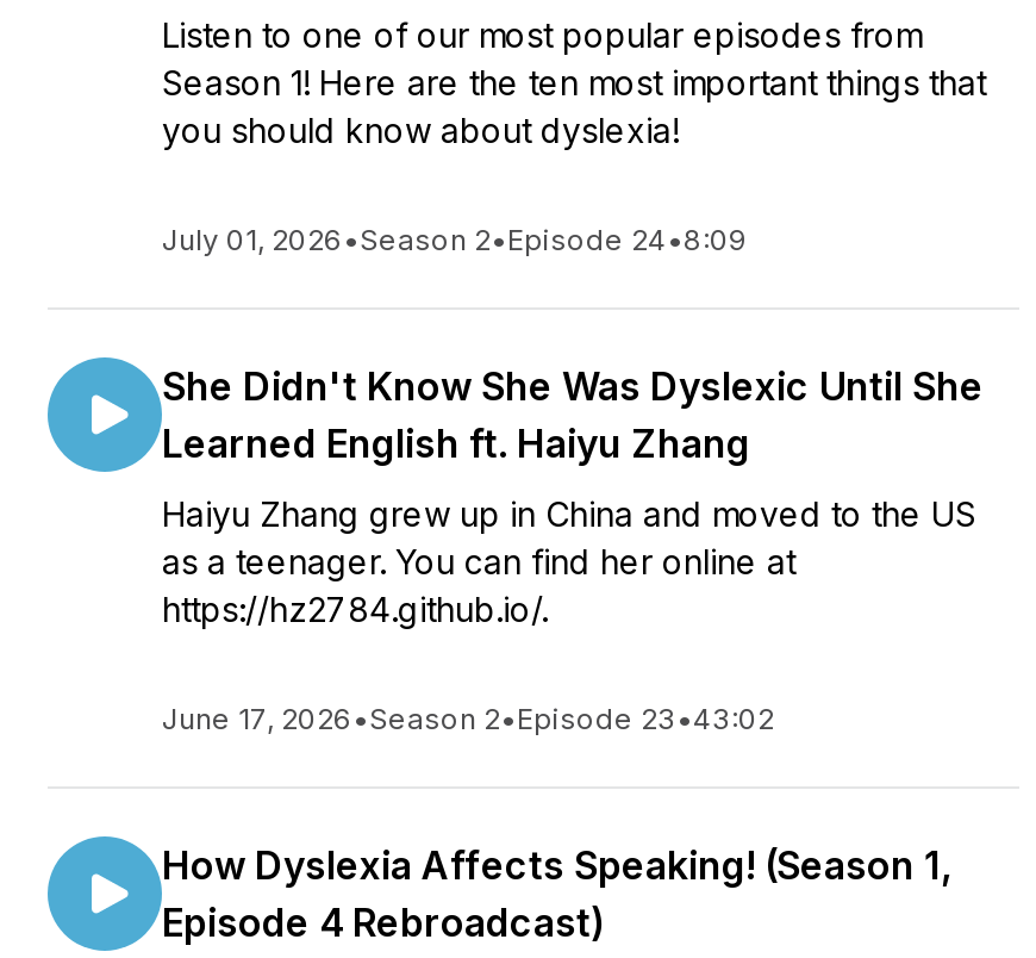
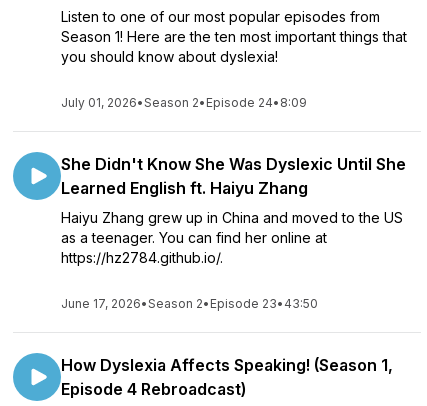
[162,701,774,736] June 17, 2026 •Season 2•Episode 23 •43:02 -> [61,296,318,311] June 17, 2026 •Season 2•Episode 23 •43:50

